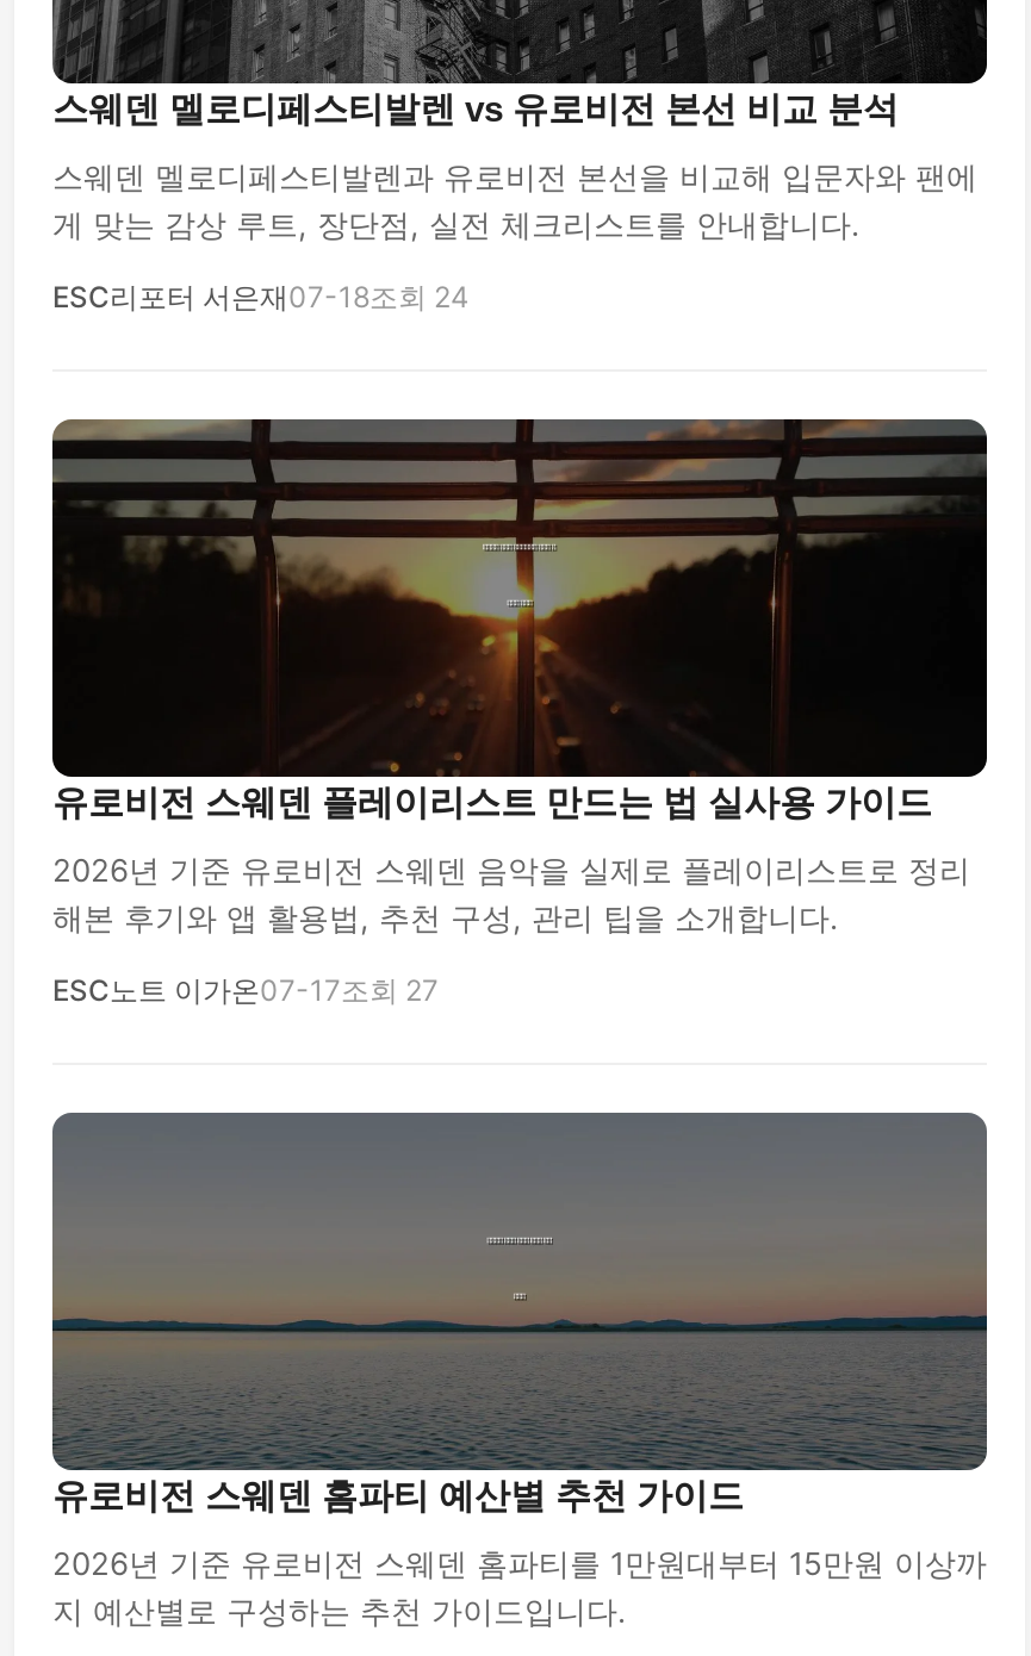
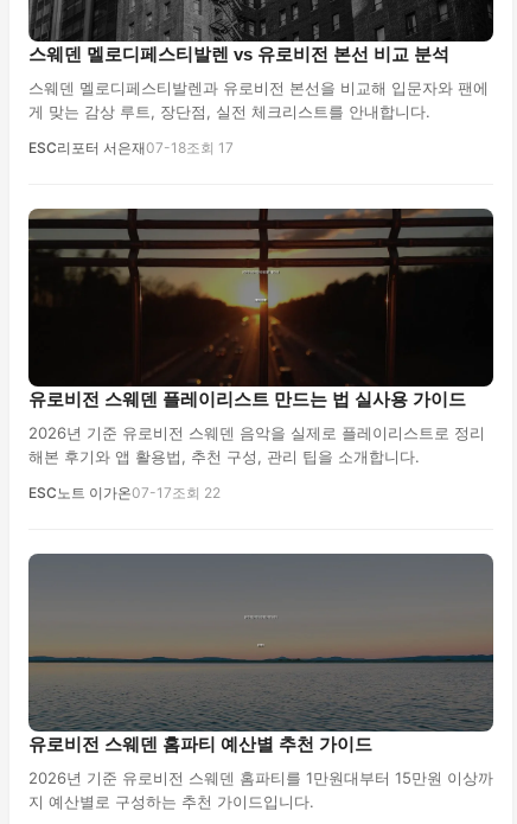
[52,279,470,315] ESC리포터 서은재07-18조회 24 -> [28,139,234,157] ESC리포터 서은재07-18조회 17
[52,972,439,1008] ESC노트 이가온07-17조회 27 -> [28,484,221,502] ESC노트 이가온07-17조회 22

